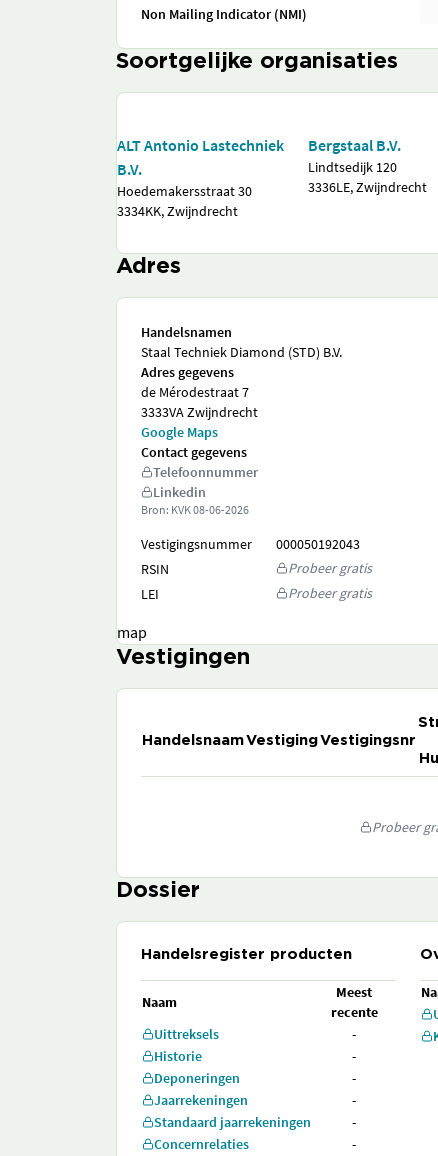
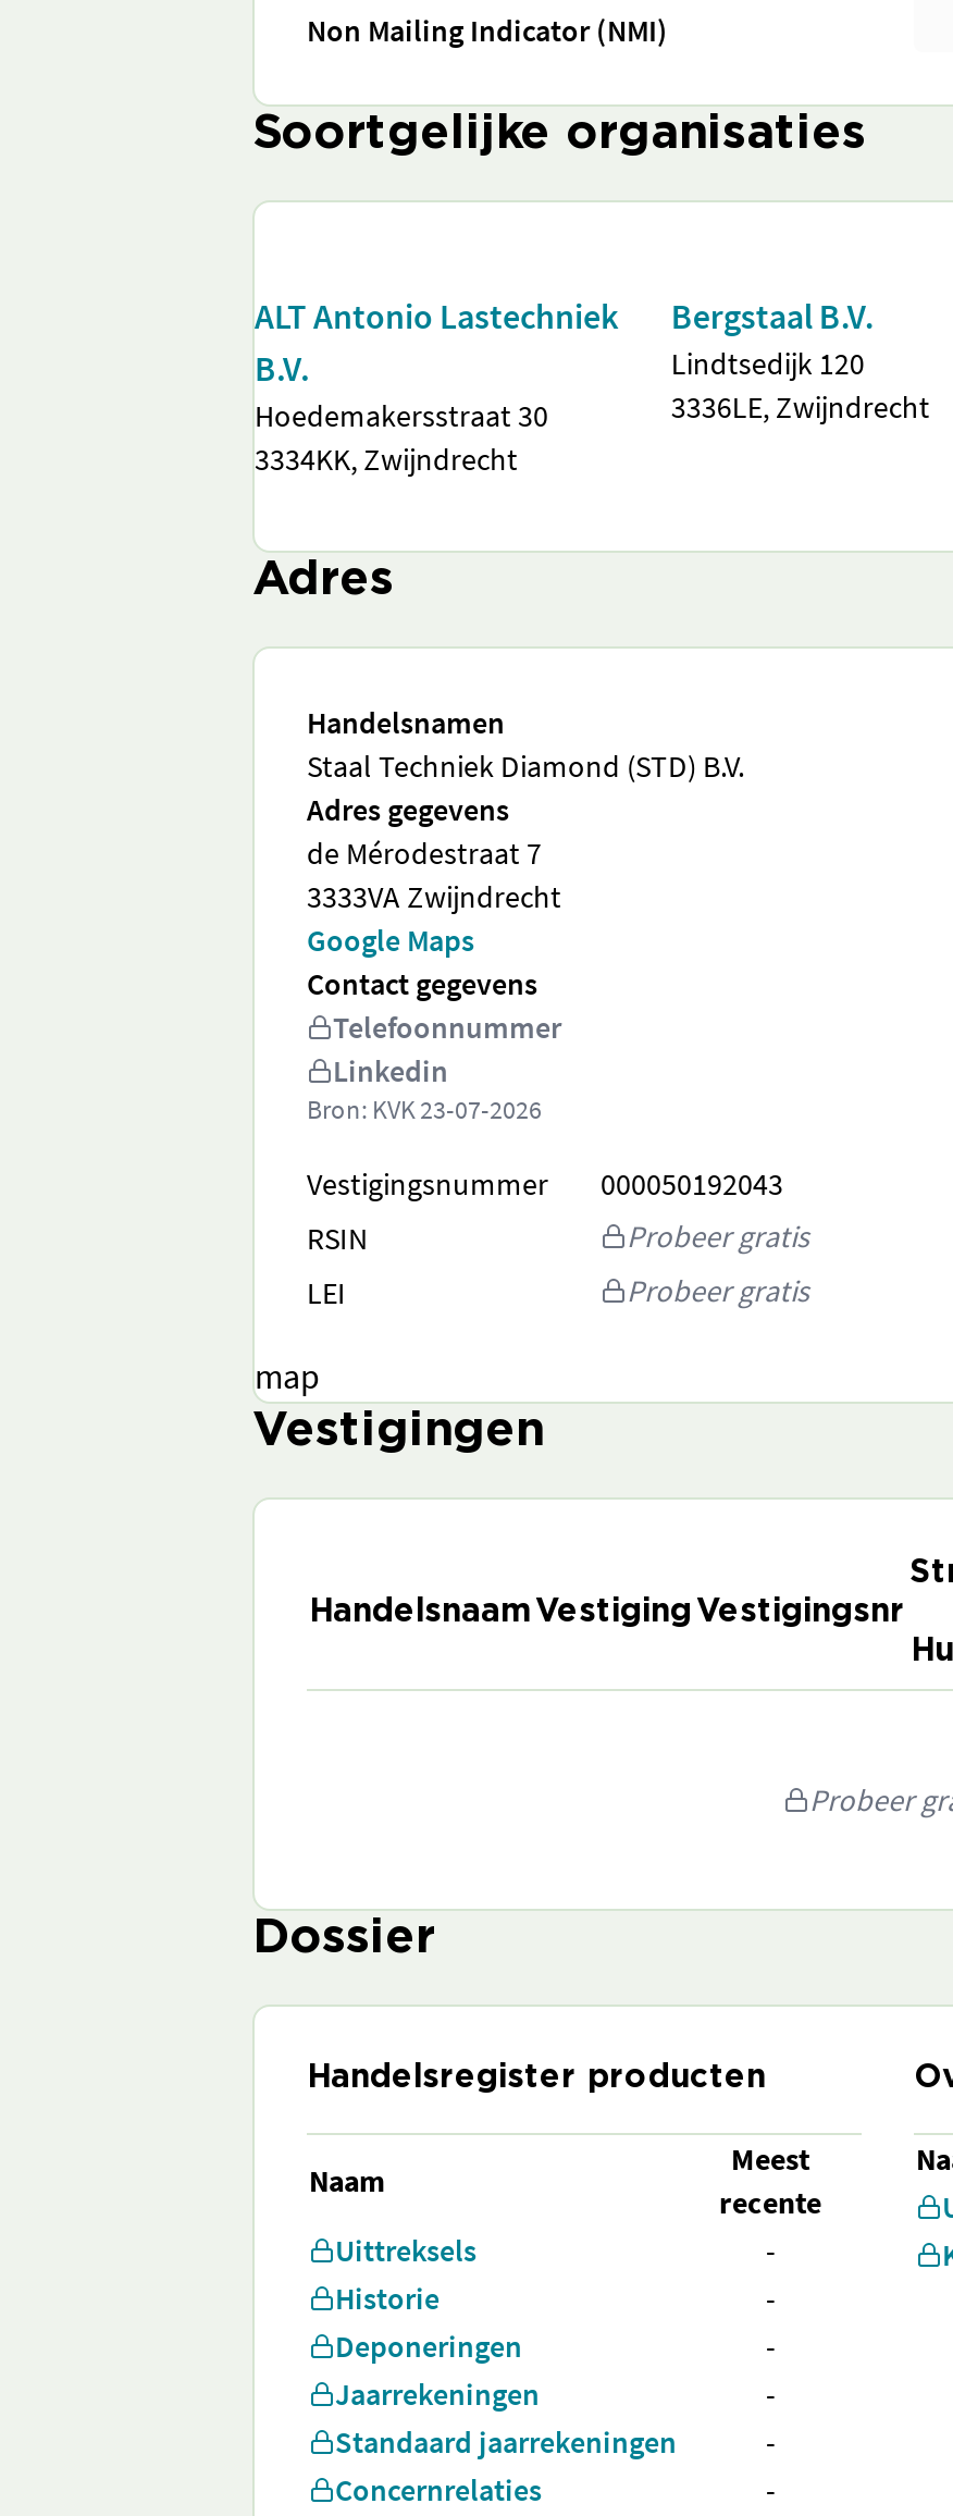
[141,502,249,517] Bron: KVK08-06-2026 -> [307,1093,542,1125] Bron: KVK23-07-2026

